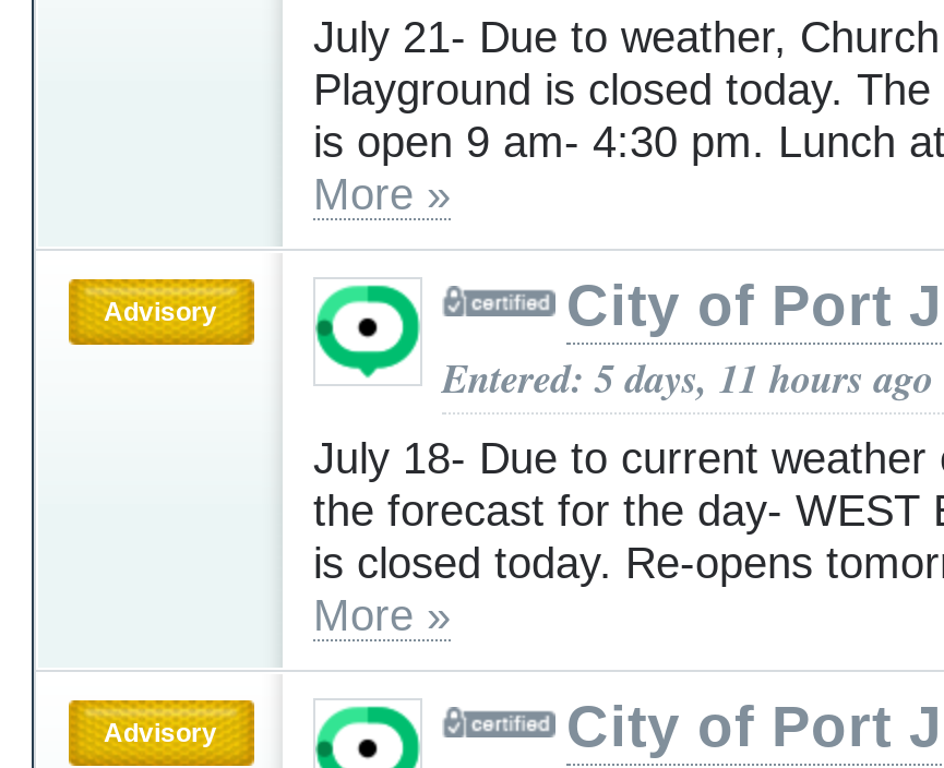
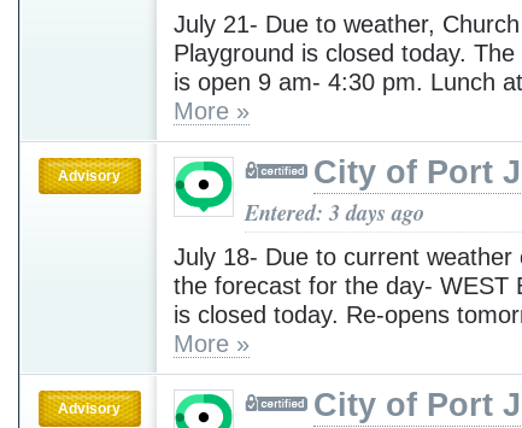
[442,348,933,405] Entered: 5 days, 11 hours ago -> [245,196,424,227] Entered: 3 days ago

